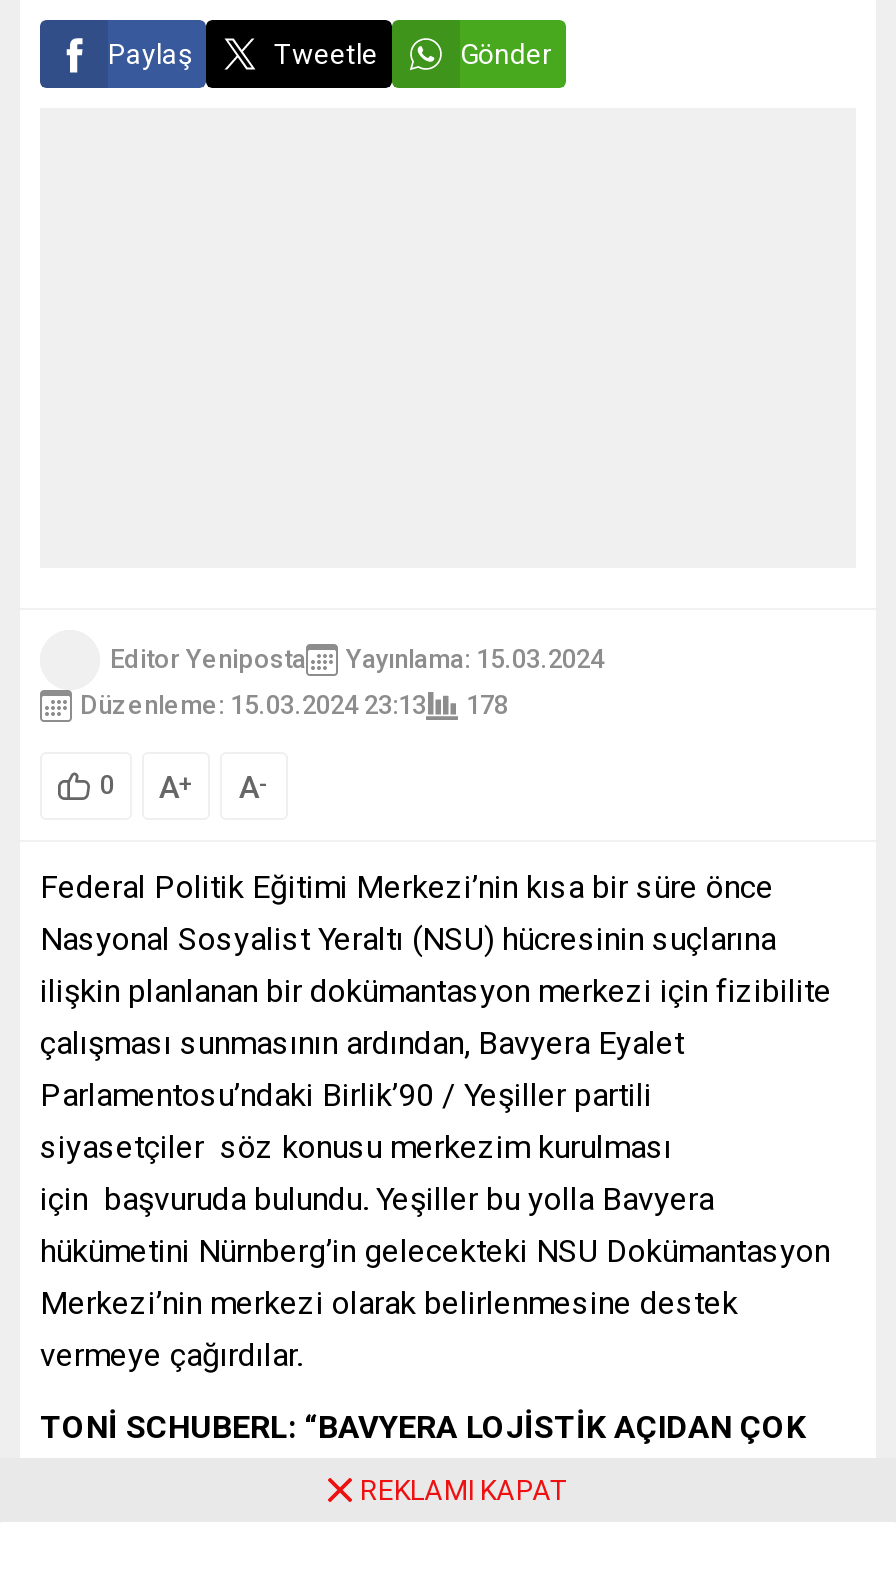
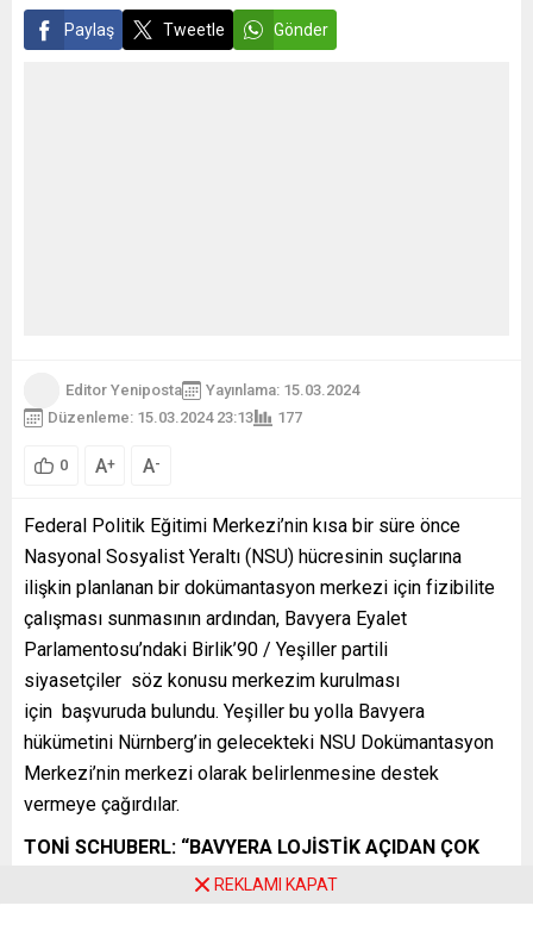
[80,690,508,720] Düzenleme: 15.03.2024 23:13 178 -> [48,409,302,426] Düzenleme: 15.03.2024 23:13 177

